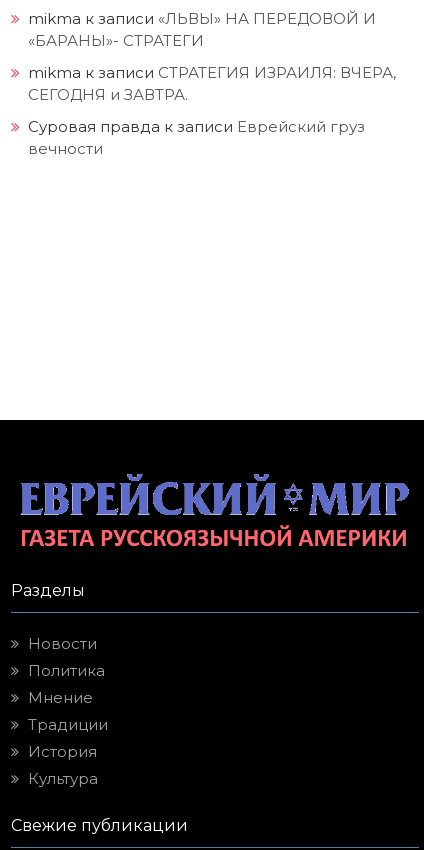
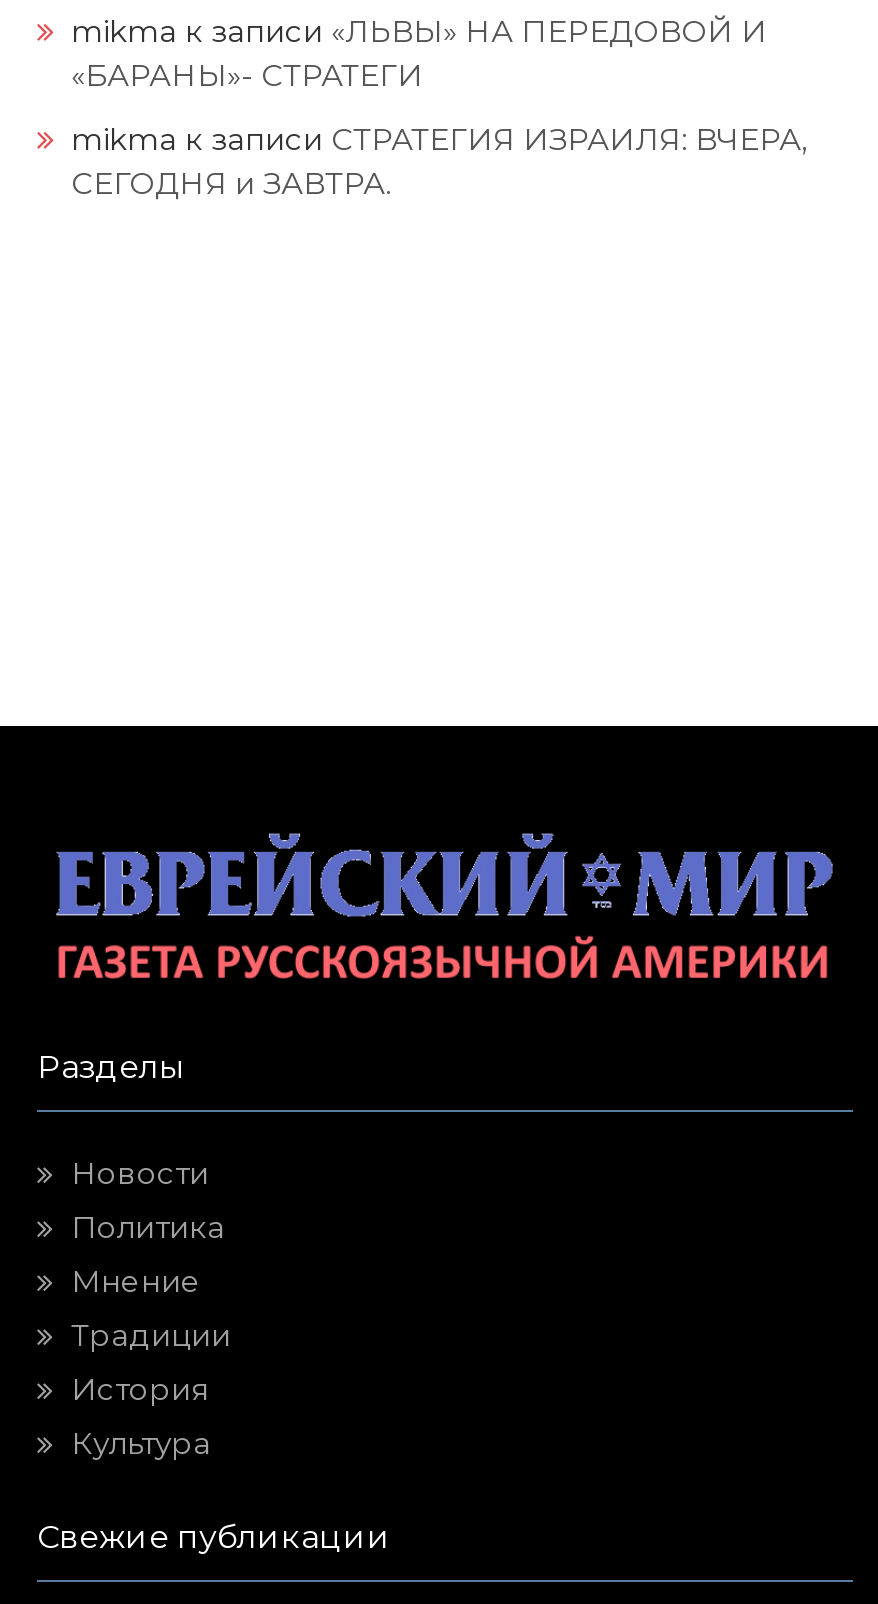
[28,117,365,158] Суровая правда к записи Еврейский груз | вечности -> none

